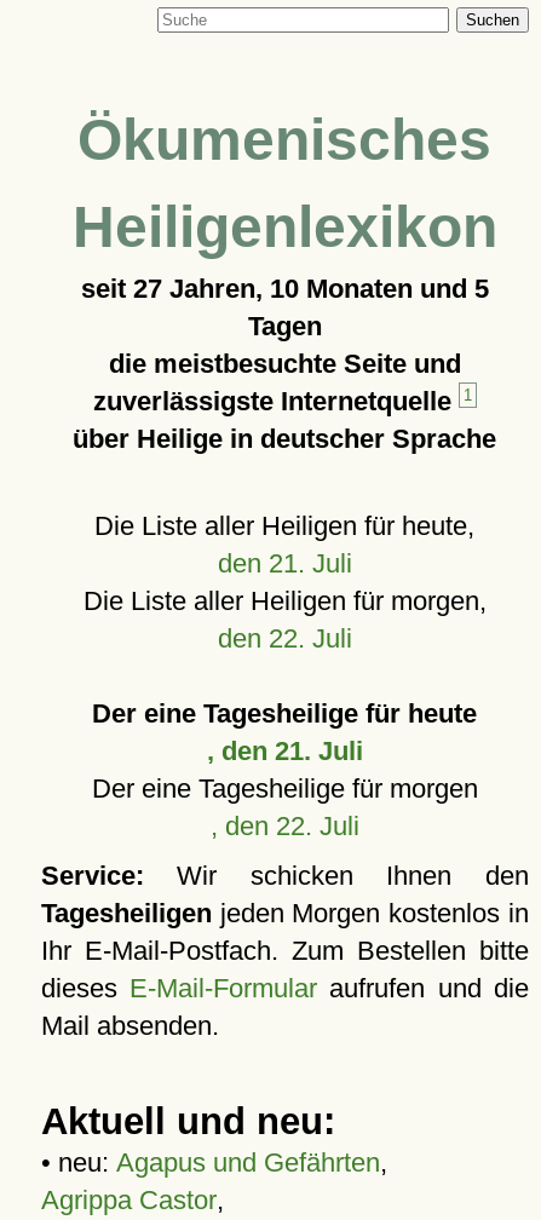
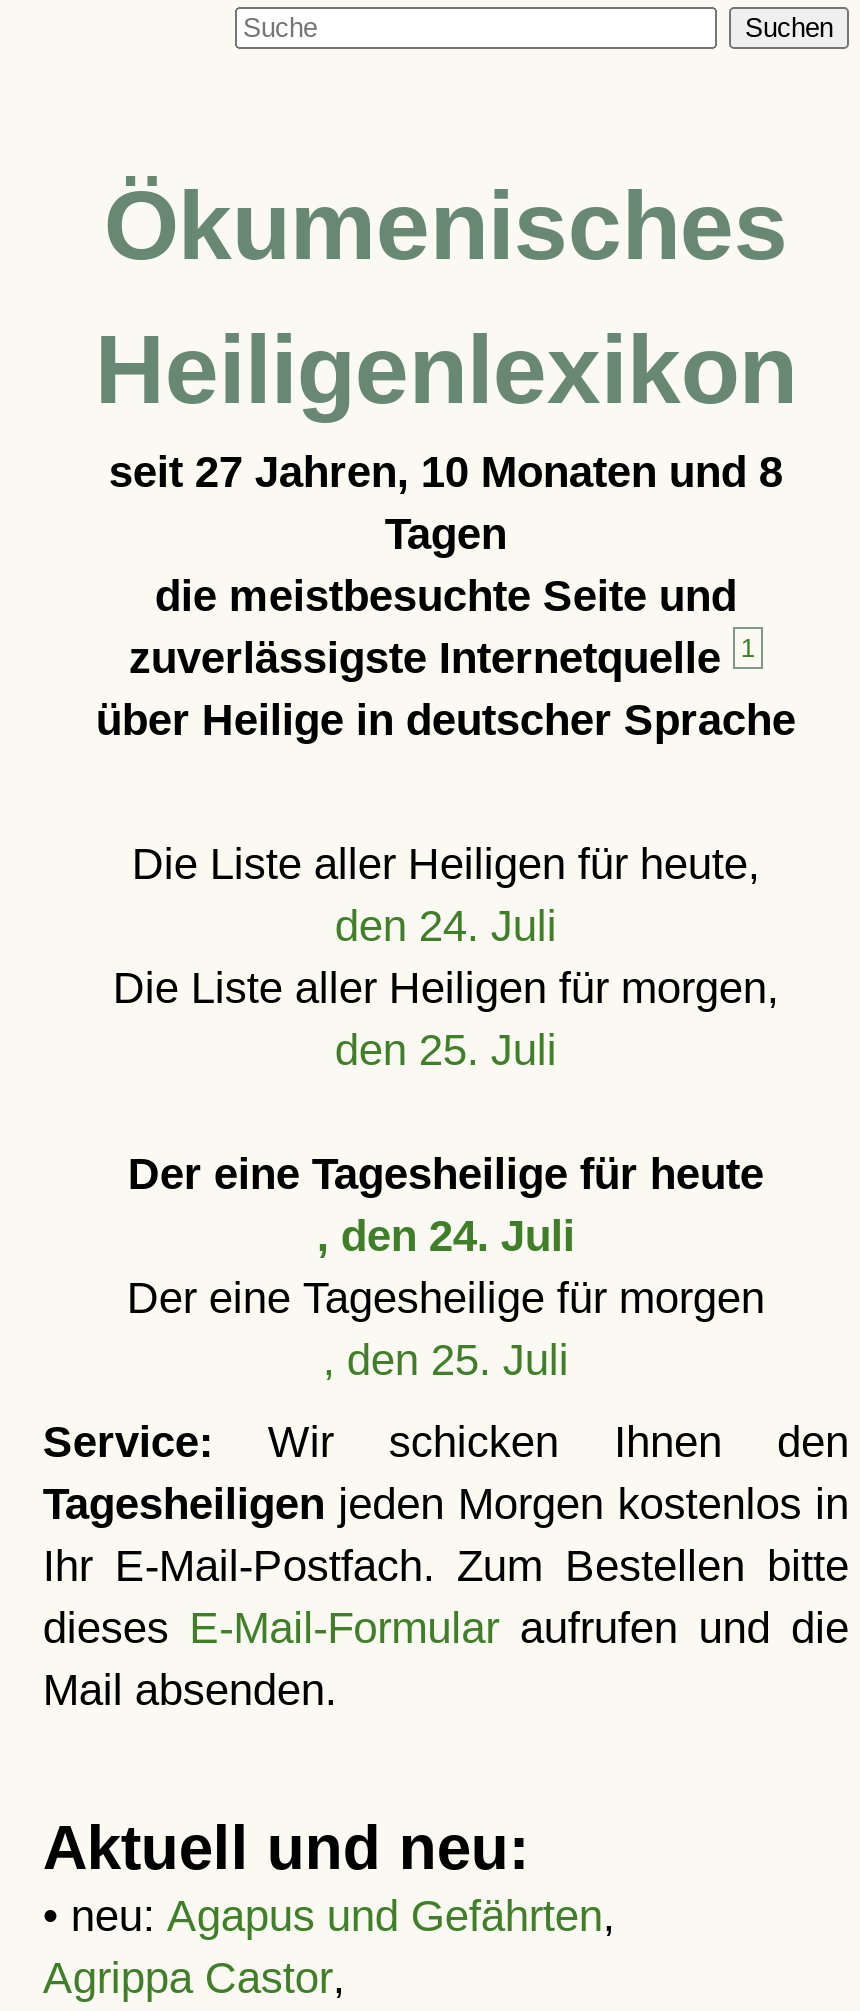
[81,274,489,304] seit 27 Jahren, 10 Monaten und 5 -> [109,447,783,497] seit 27 Jahren, 10 Monaten und 8
[218,548,352,579] den 21. Juli -> [335,901,557,951] den 24. Juli
[218,623,352,654] den 22. Juli -> [335,1025,557,1075] den 25. Juli
[207,736,363,766] , den 21. Juli -> [317,1211,575,1261] , den 24. Juli
[210,811,359,841] , den 22. Juli -> [323,1335,569,1385] , den 25. Juli

